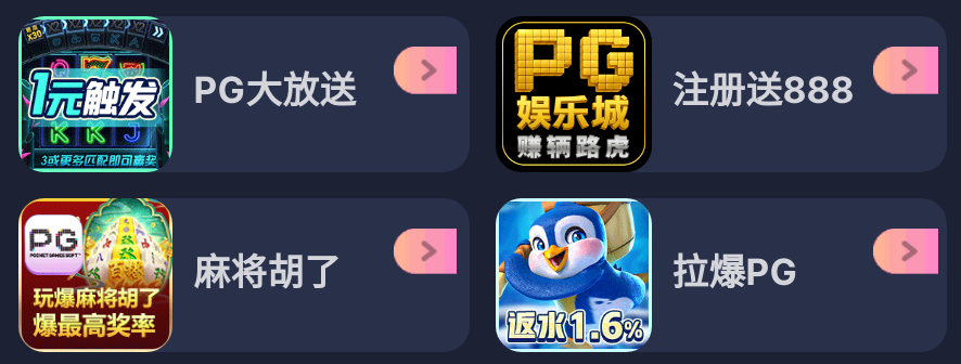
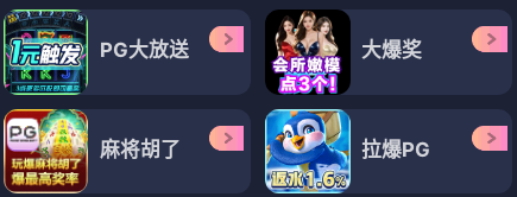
[500,21,854,172] [image] | 注册送888 -> [269,12,422,95] [image] | 大爆奖

